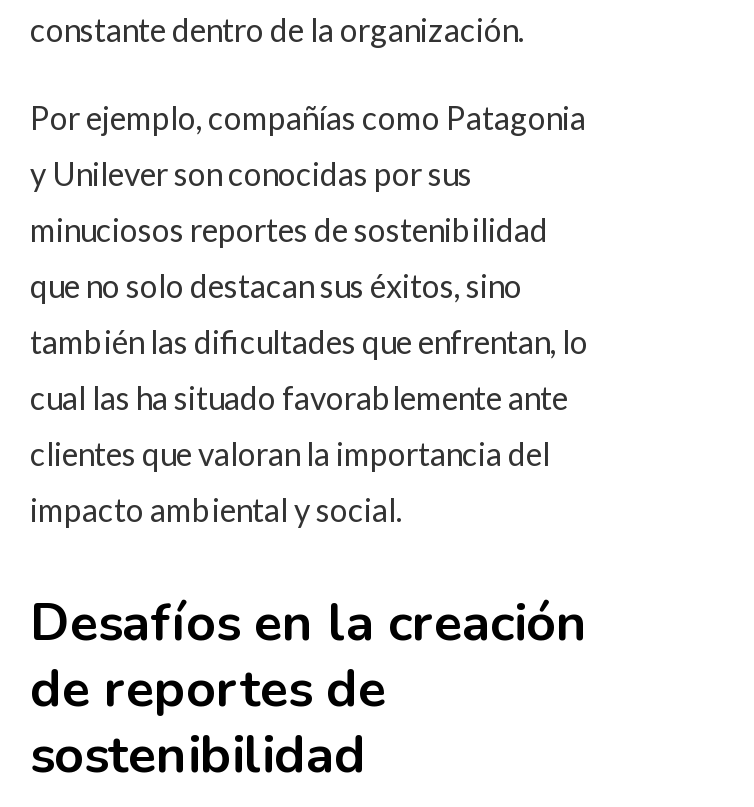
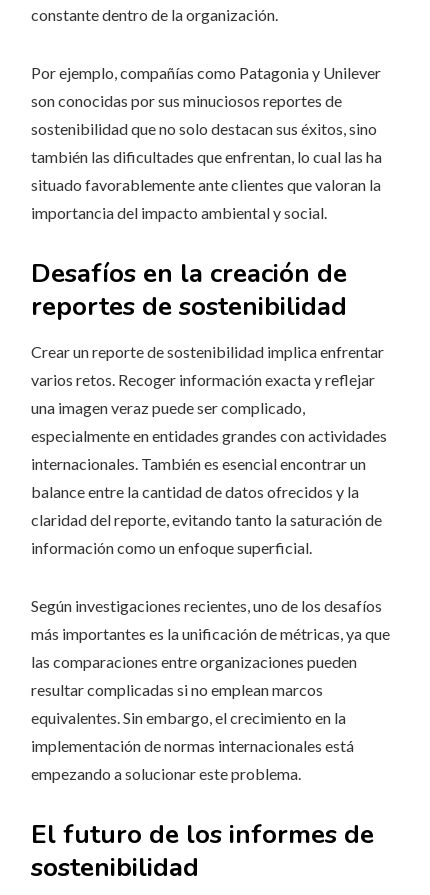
[30,98,588,724] Por ejemplo, compañías como Patagonia | y Unilever son conocidas por sus | minuciosos reportes de sostenibilidad | que no solo destacan sus éxitos, sino | también las dificultades que enfrentan, lo | cual las ha situado favorablemente ante | clientes que valoran la importancia del | impacto ambiental y social. | Desafíos en la creación | de reportes de -> [31,63,390,852] Por ejemplo, compañías como Patagonia y Unilever | son conocidas por sus minuciosos reportes de | sostenibilidad que no solo destacan sus éxitos, sino | también las dificultades que enfrentan, lo cual las ha | situado favorablemente ante clientes que valoran la | importancia del impacto ambiental y social. | Desafíos en la creación de | reportes de sostenibilidad | Crear un reporte de sostenibilidad implica enfrentar | varios retos. Recoger información exacta y reflejar | una imagen veraz puede ser complicado, | especialmente en entidades grandes con actividades | internacionales. También es esencial encontrar un | balance entre la cantidad de datos ofrecidos y la | claridad del reporte, evitando tanto la saturación de | información como un enfoque superficial. | Según investigaciones recientes, uno de los desafíos | más importantes es la unificación de métricas, ya que | las comparaciones entre organizaciones pueden | resultar complicadas si no emplean marcos | equivalentes. Sin embargo, el crecimiento en la | implementación de normas internacionales está | empezando a solucionar este problema. | El futuro de los informes de

